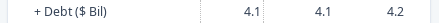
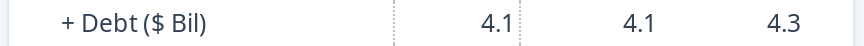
[387,3,404,20] 4.2 -> [767,6,801,40] 4.3

